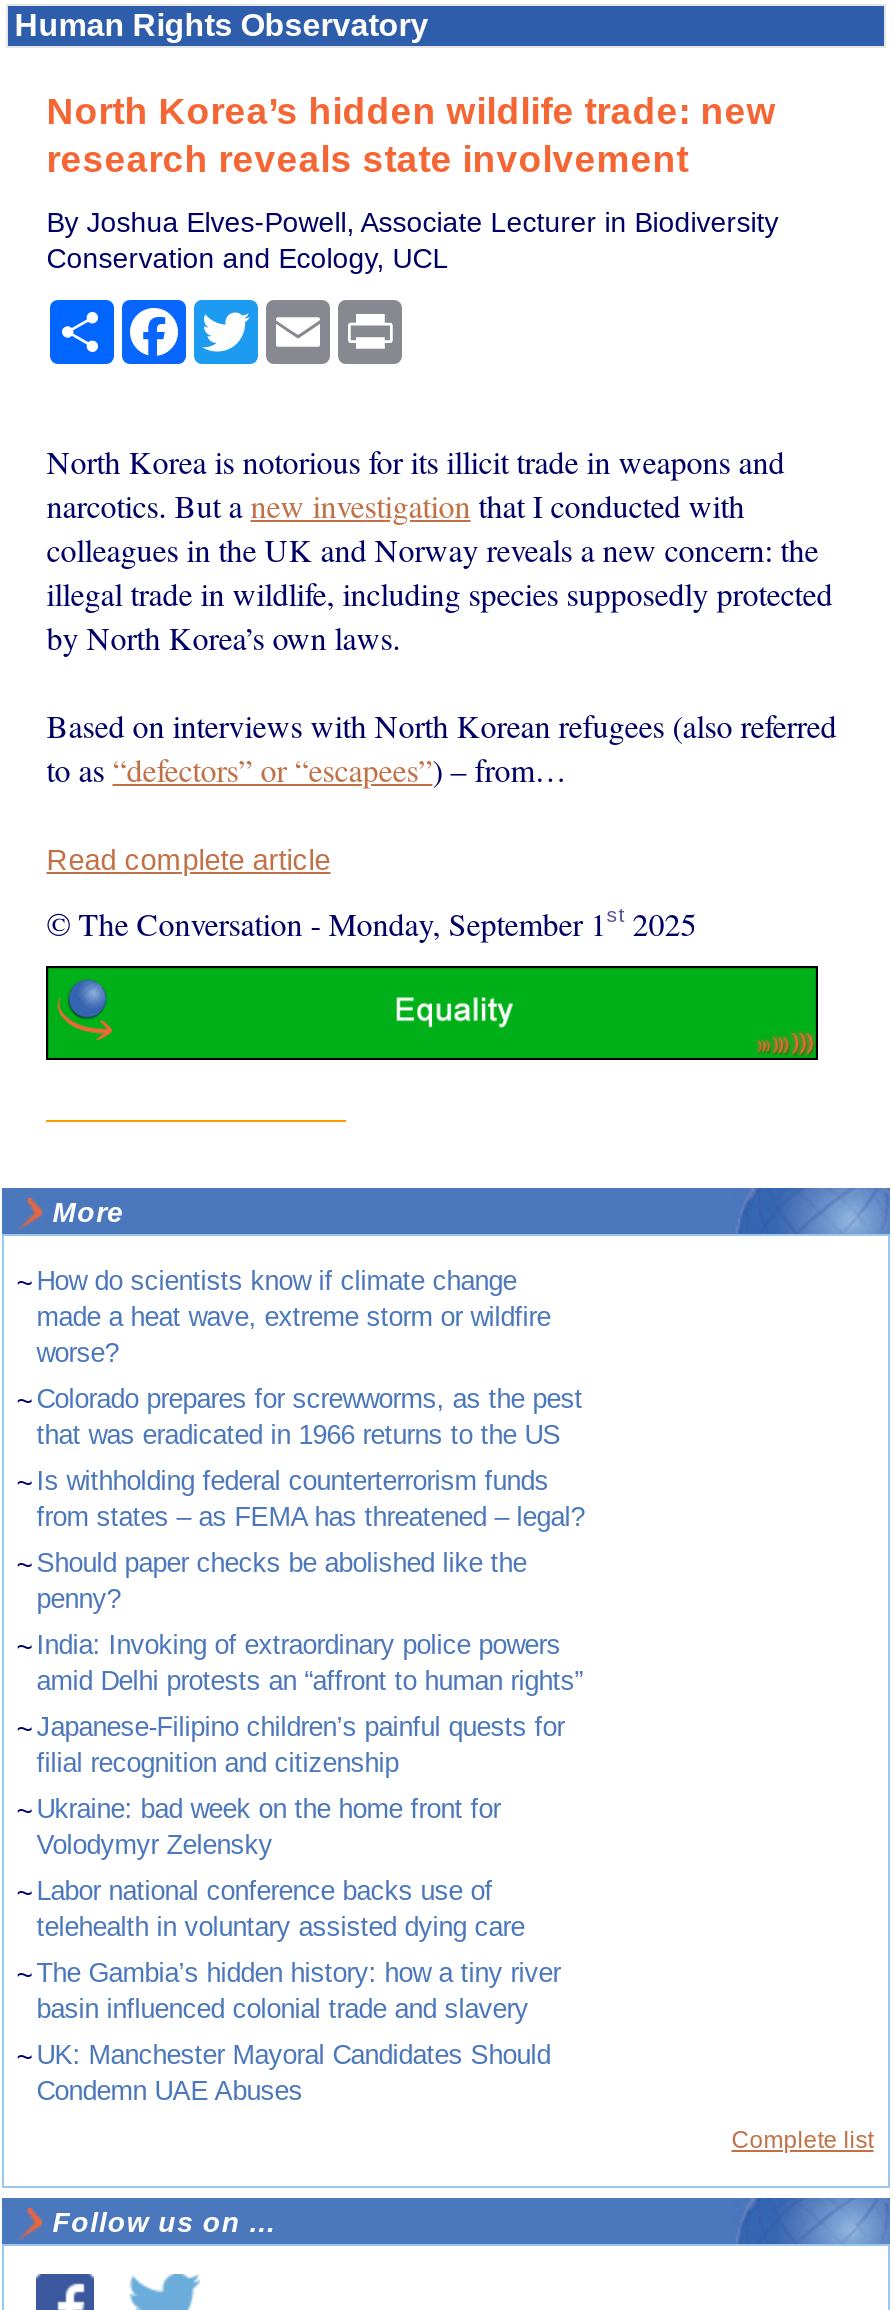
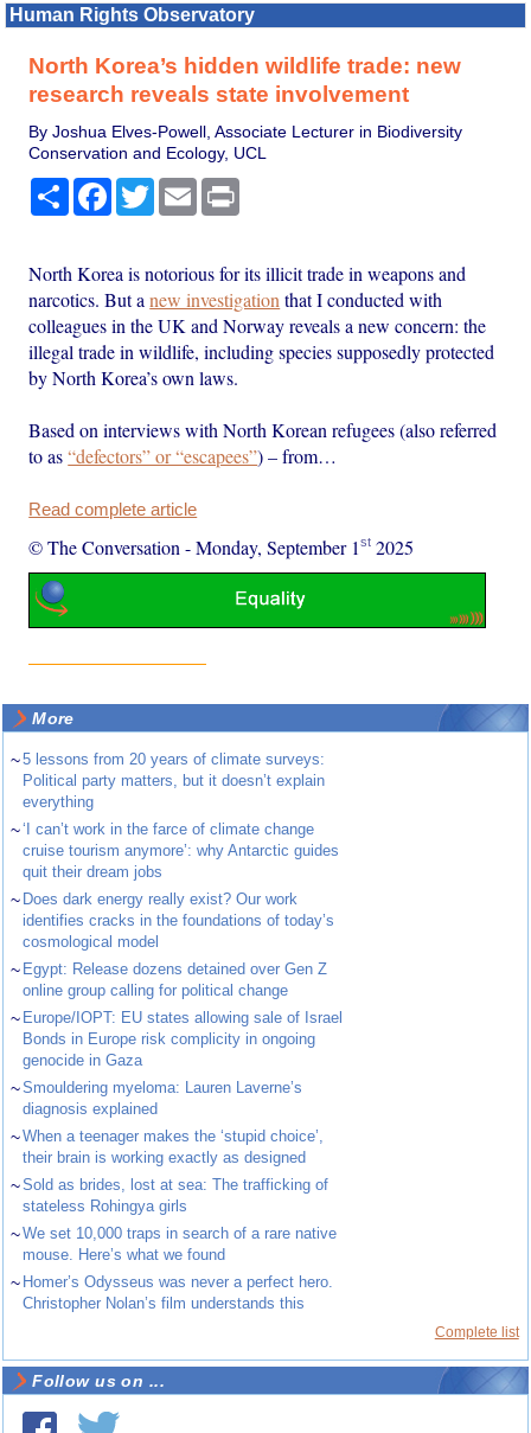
[16,1267,550,1369] ~ How do scientists know if climate change | made a heat wave, extreme storm or wildfire | worse? -> [11,751,325,811] ~ 5 lessons from 20 years of climate surveys: | Political party matters, but it doesn’t explain | everything
[16,1385,582,1451] ~ Colorado prepares for screwworms, as the pest | that was eradicated in 1966 returns to the US -> [11,821,339,881] ~ ‘I can’t work in the farce of climate change | cruise tourism anymore’: why Antarctic guides | quit their dream jobs
[16,1467,584,1533] ~ Is withholding federal counterterrorism funds | from states – as FEMA has threatened – legal? -> [11,891,334,951] ~ Does dark energy really exist? Our work | identifies cracks in the foundations of today’s | cosmological model
[16,1549,526,1615] ~ Should paper checks be abolished like the | penny? -> [11,961,327,1000] ~ Egypt: Release dozens detained over Gen Z | online group calling for political change
[16,1631,582,1697] ~ India: Invoking of extraordinary police powers | amid Delhi protests an “affront to human rights” -> [11,1009,343,1070] ~ Europe/IOPT: EU states allowing sale of Israel | Bonds in Europe risk complicity in ongoing | genocide in Gaza
[16,1713,564,1779] ~ Japanese-Filipino children’s painful quests for | filial recognition and citizenship -> [11,1079,302,1118] ~ Smouldering myeloma: Lauren Laverne’s | diagnosis explained
[16,1795,500,1861] ~ Ukraine: bad week on the home front for | Volodymyr Zelensky -> [11,1128,324,1167] ~ When a teenager makes the ‘stupid choice’, | their brain is working exactly as designed
[16,1877,524,1943] ~ Labor national conference backs use of | telehealth in voluntary assisted dying care -> [11,1176,329,1216] ~ Sold as brides, lost at sea: The trafficking of | stateless Rohingya girls
[16,1959,560,2025] ~ The Gambia’s hidden history: how a tiny river | basin influenced colonial trade and slavery -> [11,1225,337,1264] ~ We set 10,000 traps in search of a rare native | mouse. Here’s what we found
[16,2041,550,2107] ~ UK: Manchester Mayoral Candidates Should | Condemn UAE Abuses -> [11,1274,333,1313] ~ Homer’s Odysseus was never a perfect hero. | Christopher Nolan’s film understands this

